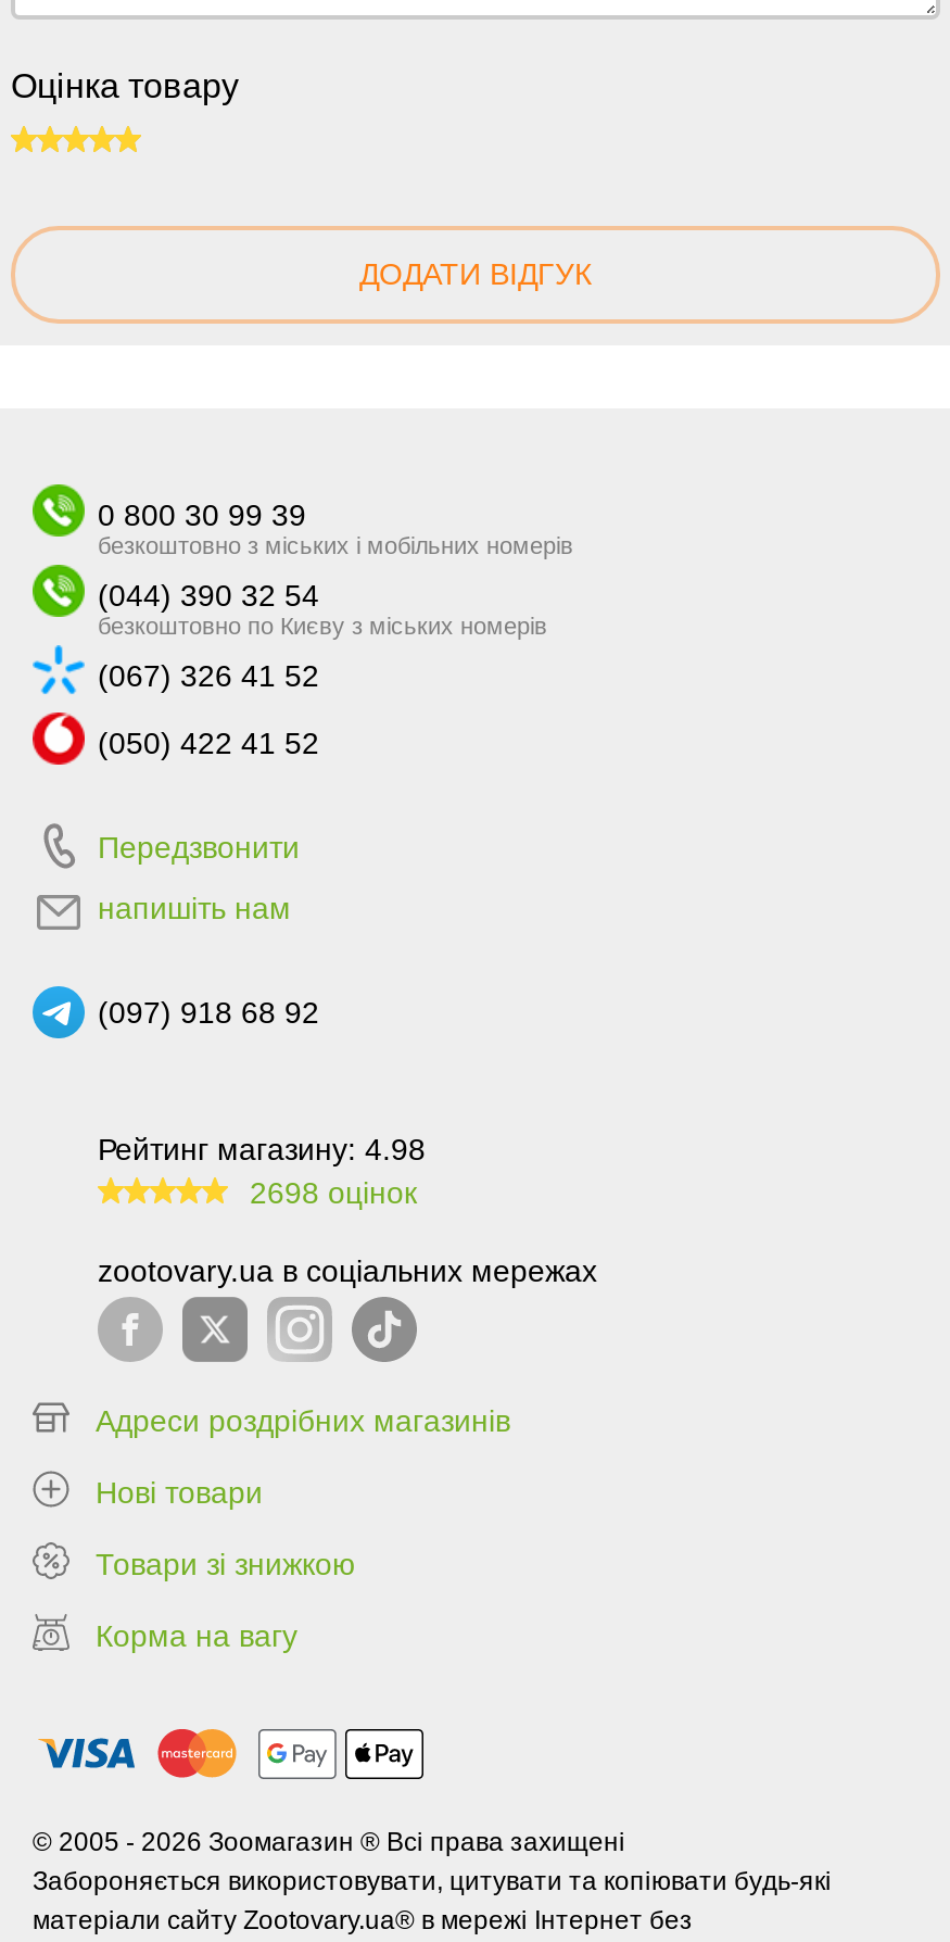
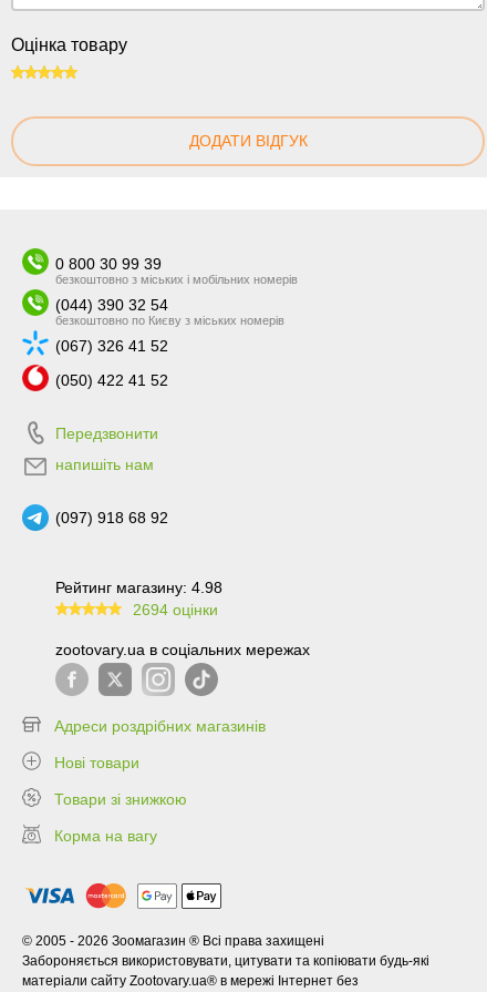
[250,1175,417,1210] 2698 оцінок -> [133,601,218,618] 2694 оцінки

